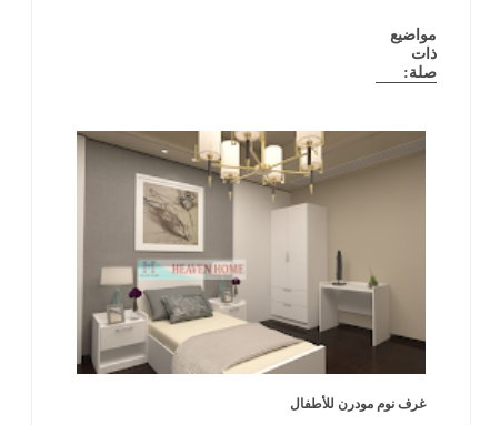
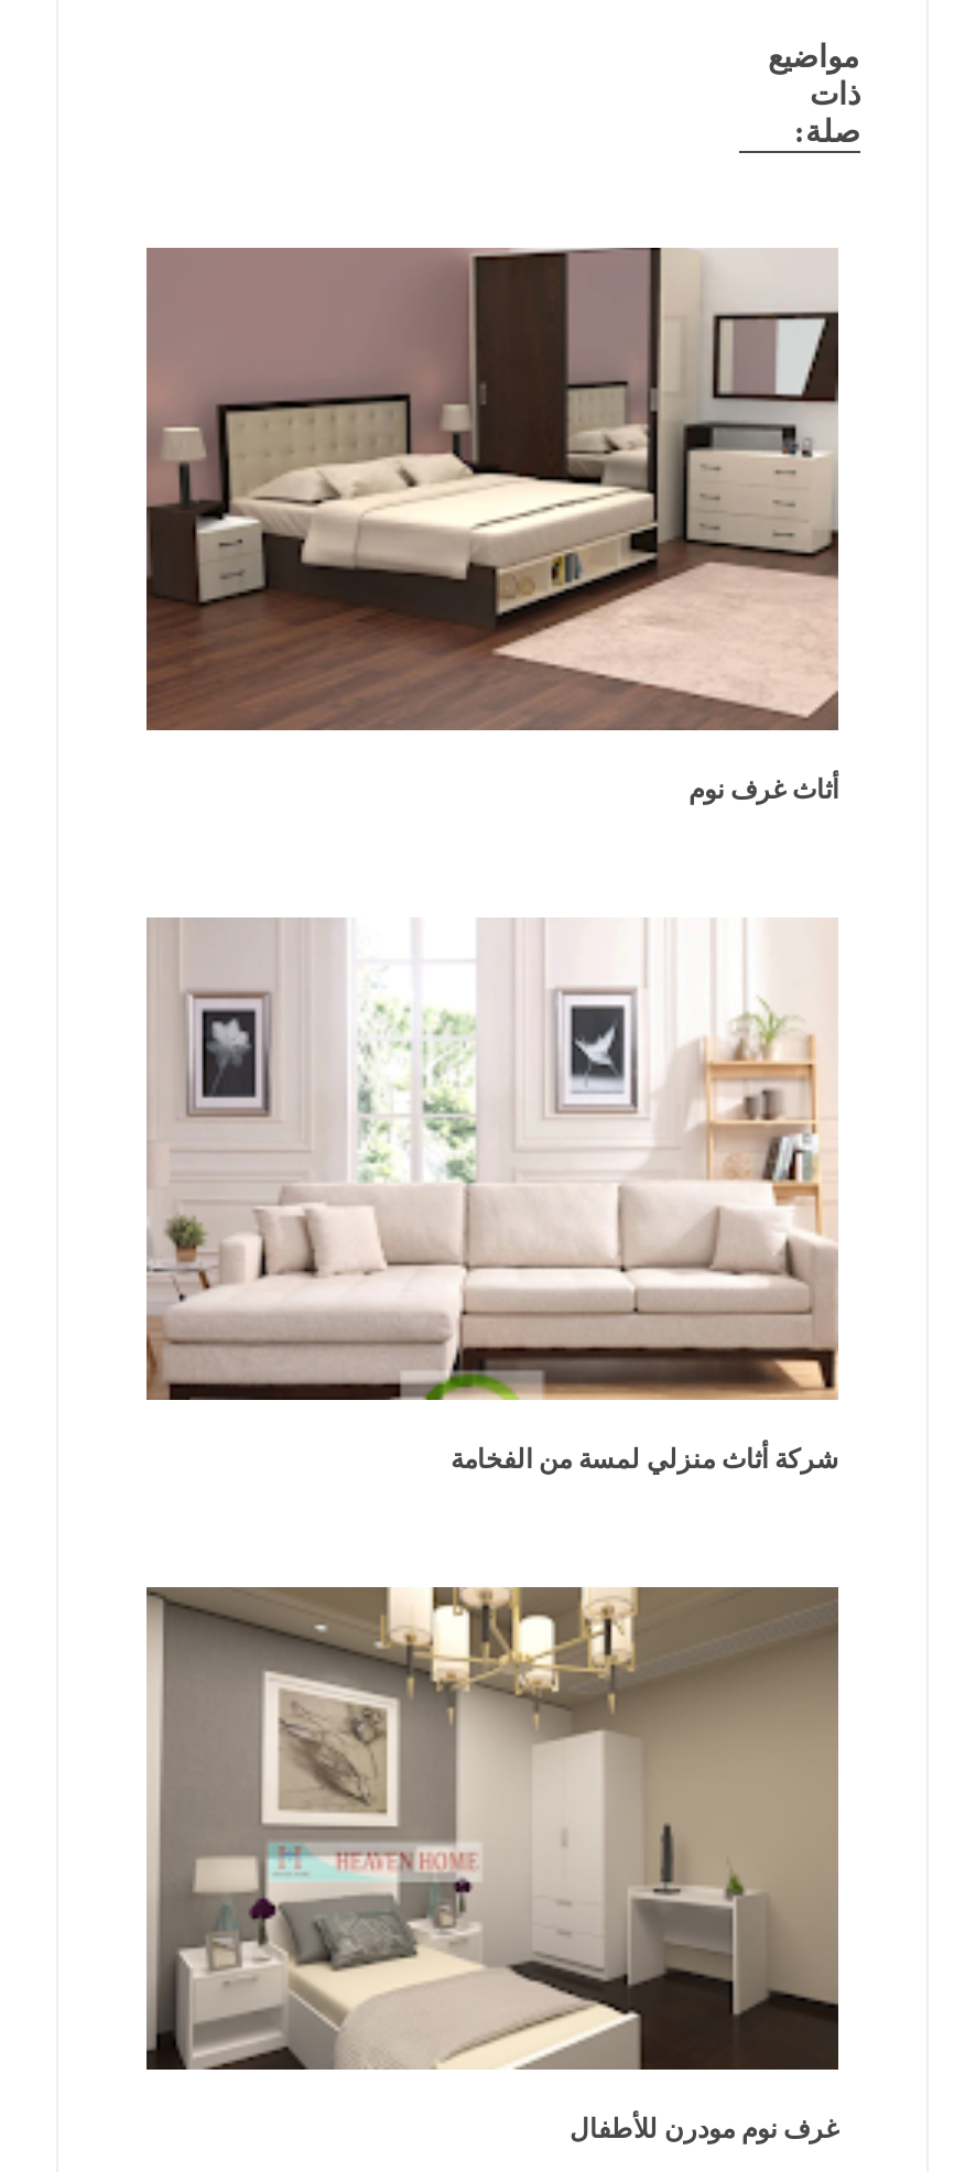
none -> [144,917,841,1475] [image] | شركة أثاث منزلي لمسة من الفخامة
none -> [147,246,841,806] [image] | أثاث غرف نوم

